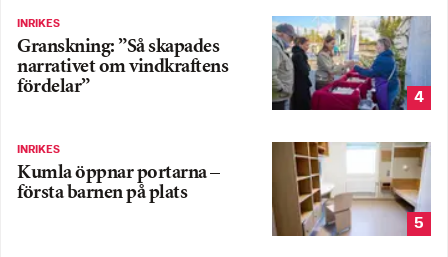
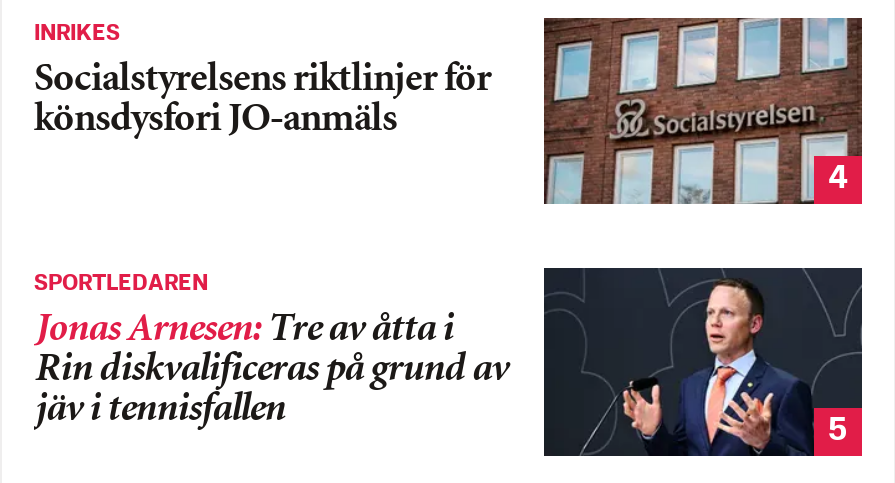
[272,16,432,111] [image] -> [542,15,864,207] [image]
[17,38,228,97] Granskning: ”Så skapades | narrativet om vindkraftens | fördelar” -> [34,62,491,140] Socialstyrelsens riktlinjer för | könsdysfori JO-anmäls
[17,144,219,203] INRIKES | Kumla öppnar portarna – | första barnen på plats -> [34,273,507,431] SPORTLEDAREN | Jonas Arnesen: Tre av åtta i | Rin diskvalificeras på grund av | jäv i tennisfallen
[271,141,431,237] [image] -> [542,265,864,459] [image]

